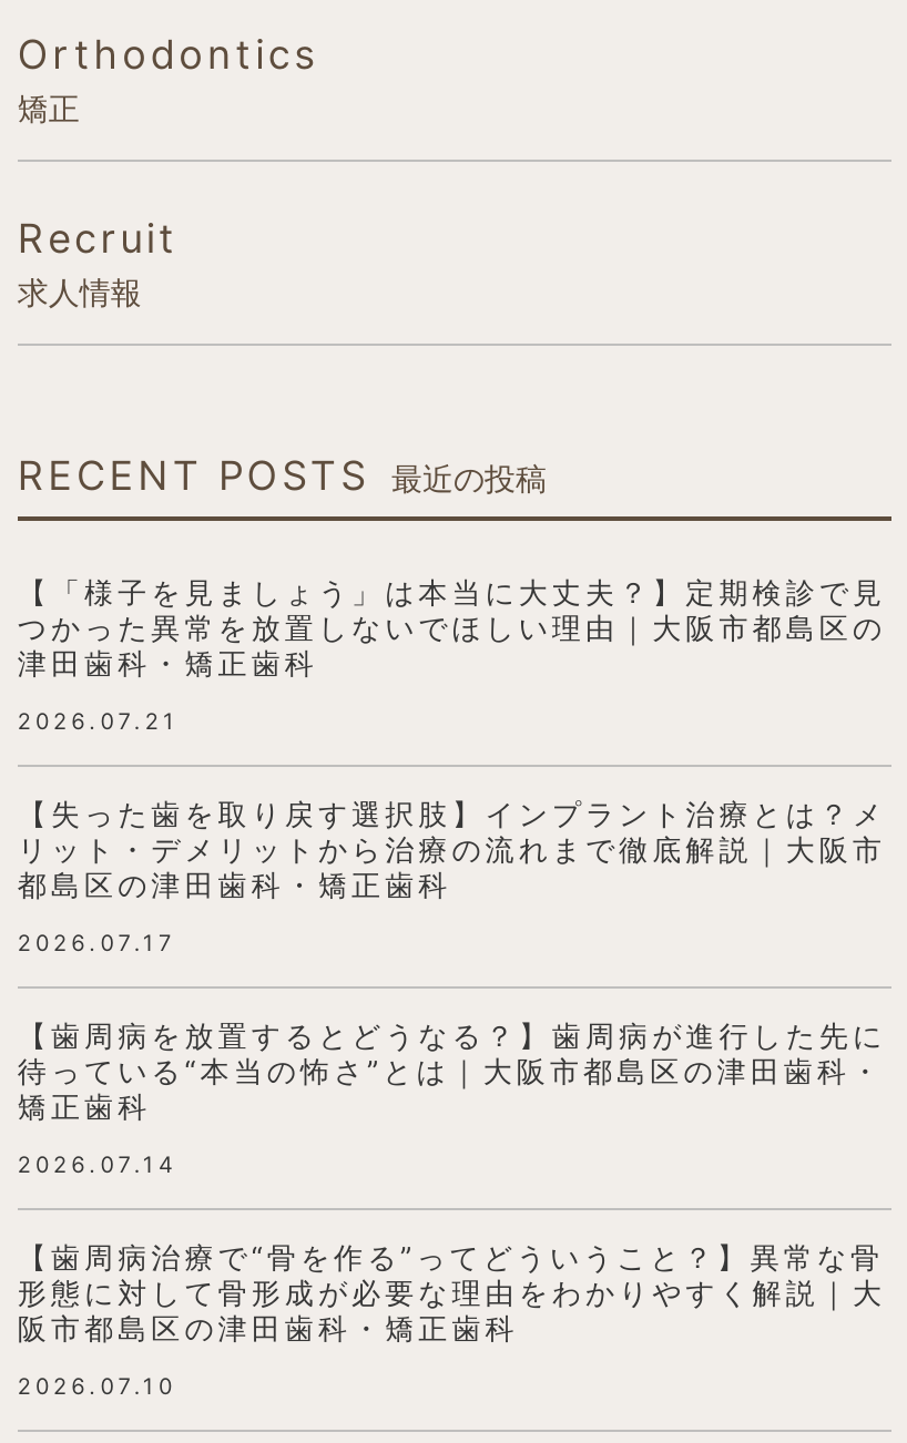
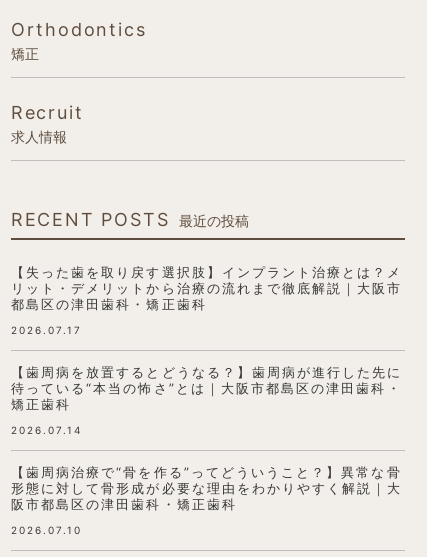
[18,574,886,733] 【「様子を見ましょう」は本当に大丈夫？】定期検診で見 | つかった異常を放置しないでほしい理由｜大阪市都島区の | 津田歯科・矯正歯科 | 2026.07.21 -> none

